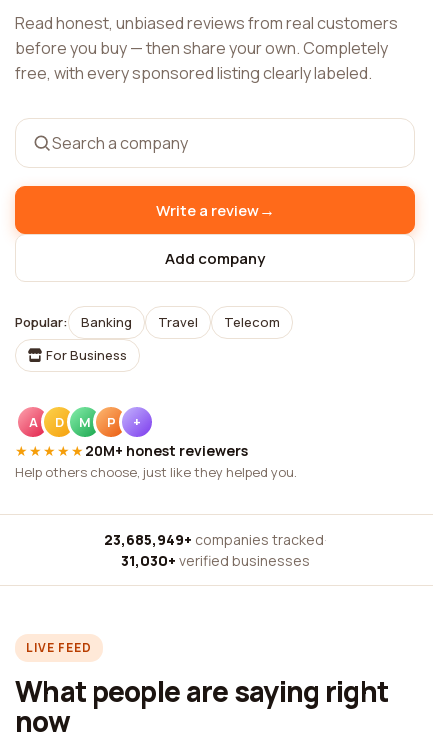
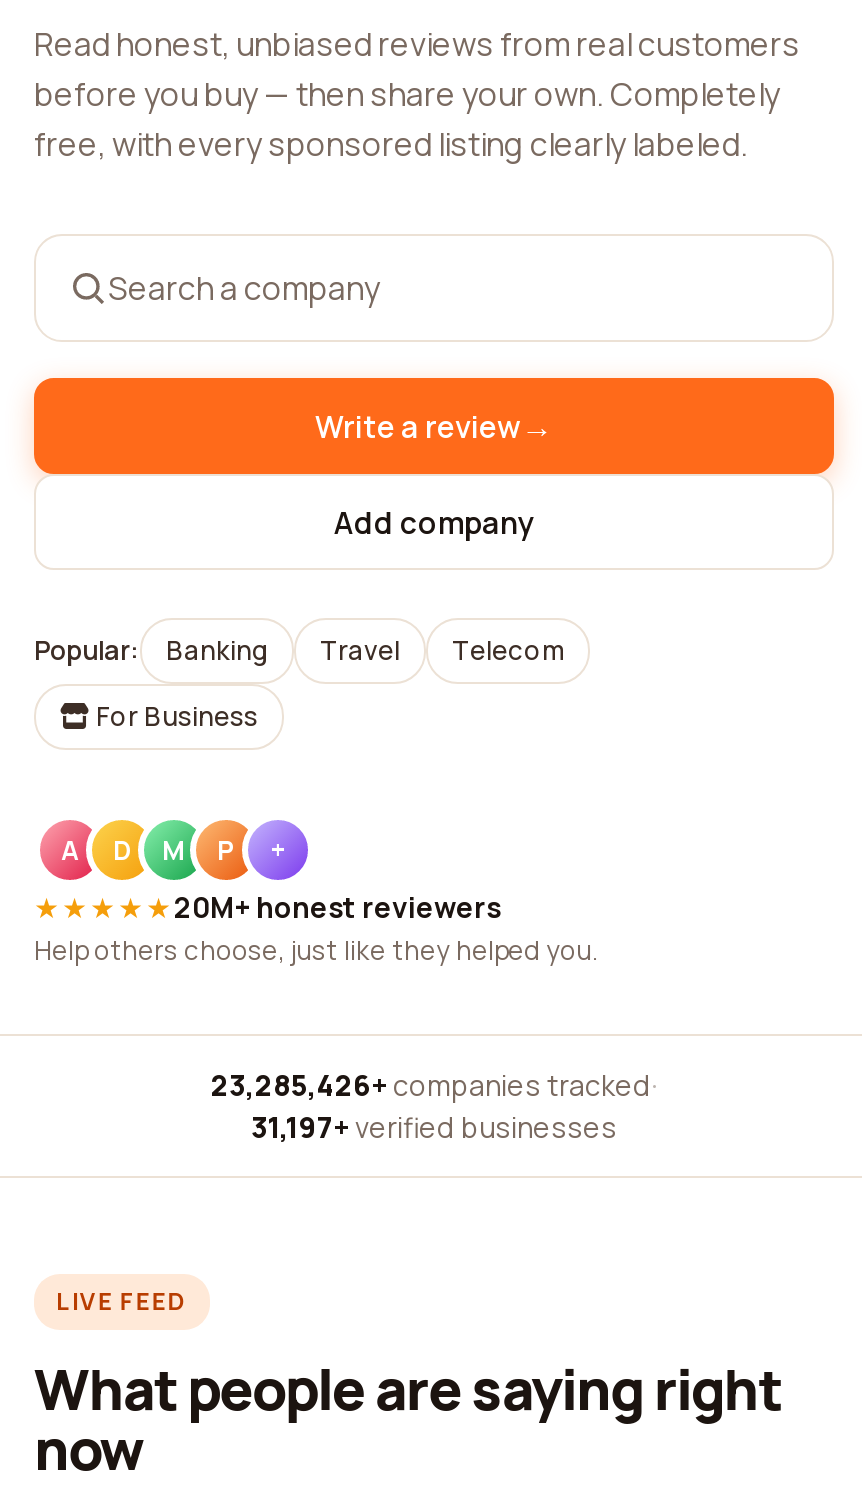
[103,530,326,549] 23,685,949+ companies tracked · -> [211,1066,657,1104] 23,285,426+ companies tracked ·
[120,551,309,570] 31,030+ verified businesses -> [251,1108,617,1146] 31,197+ verified businesses

